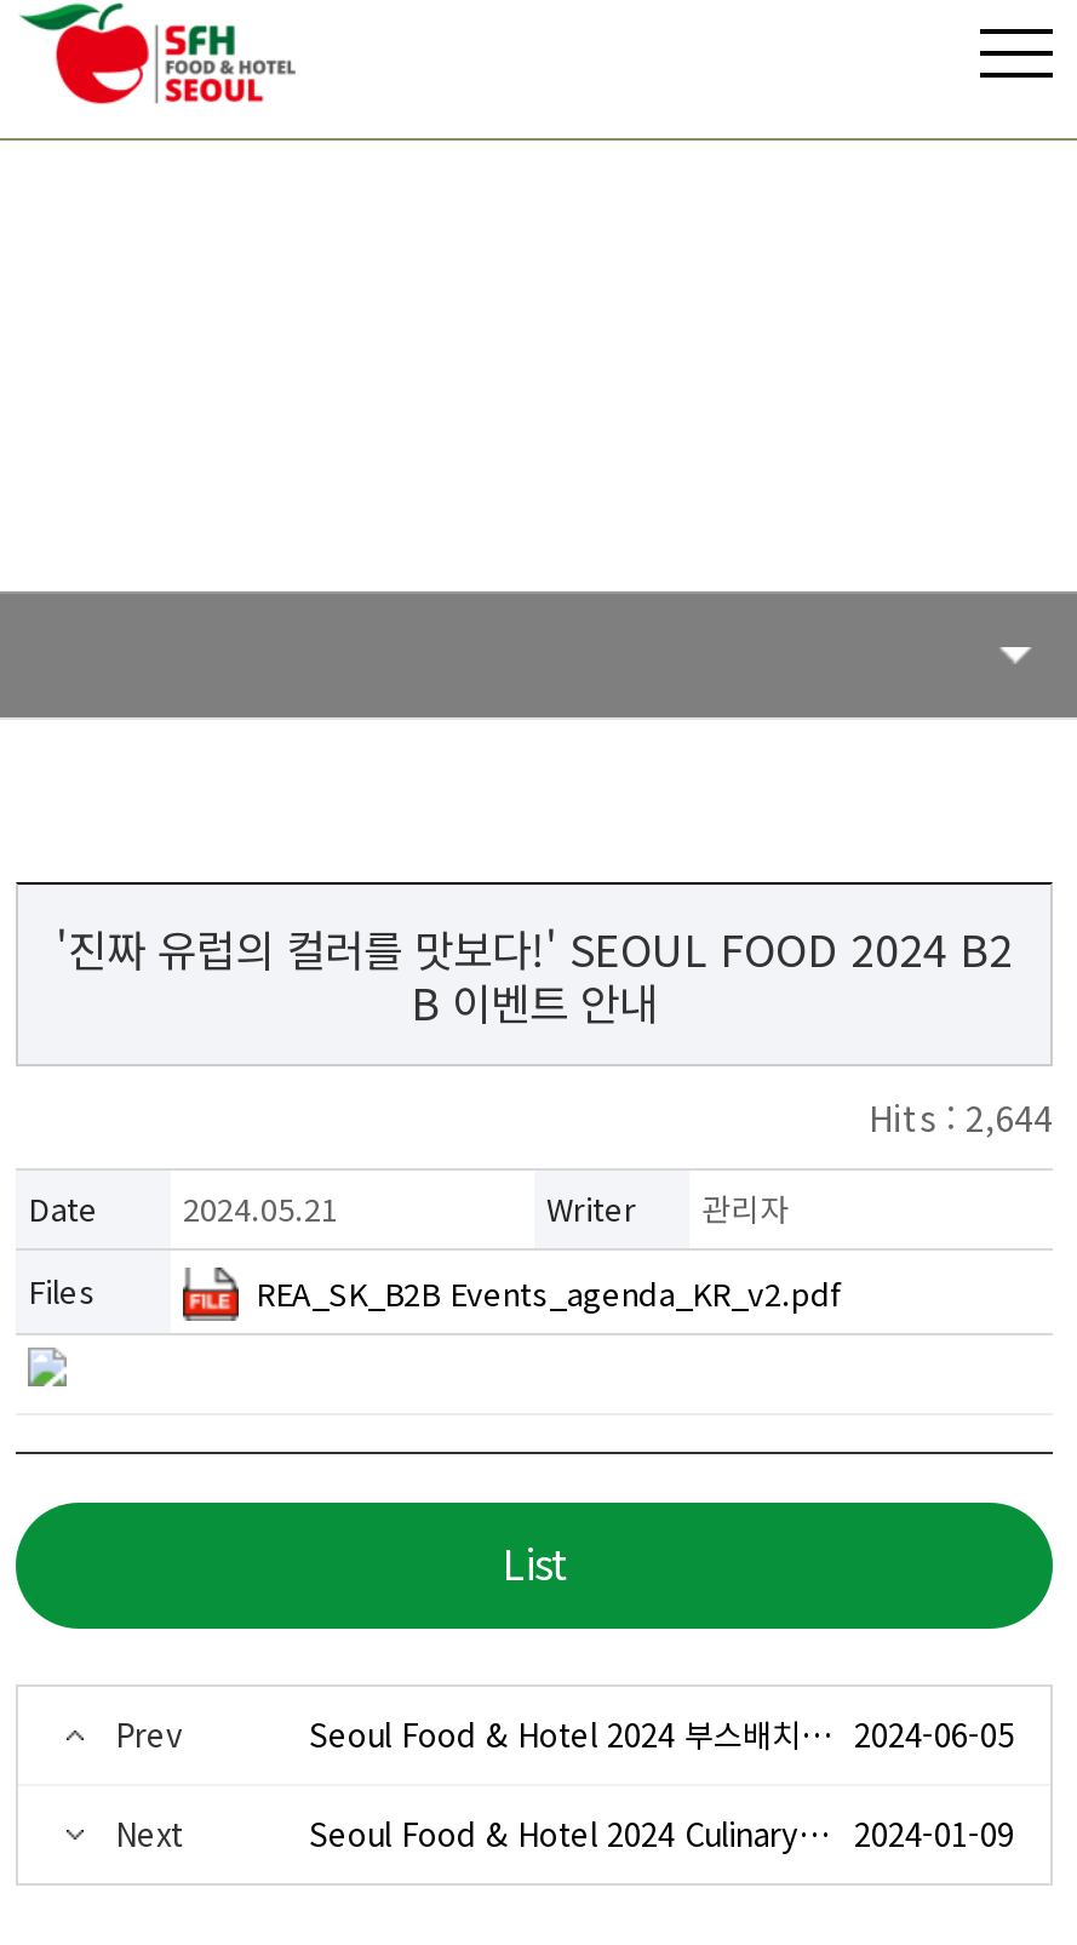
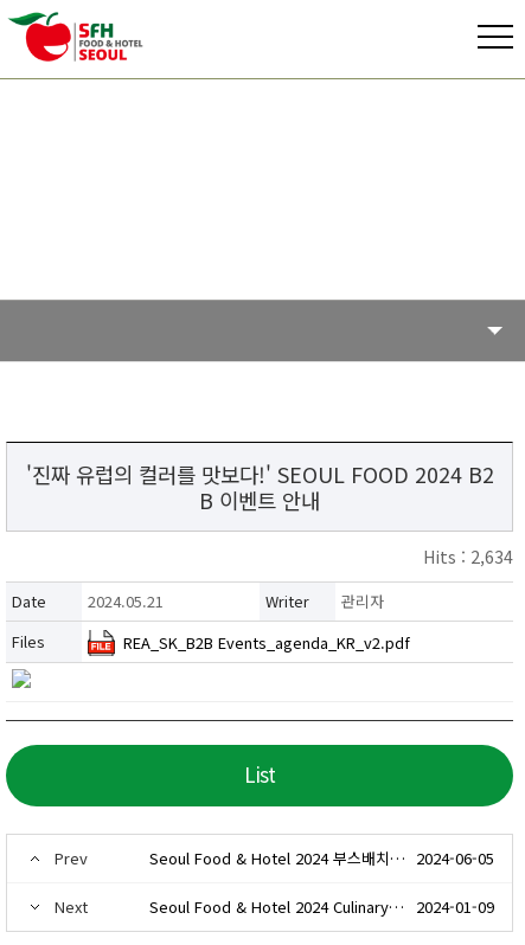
[869,1091,1053,1142] Hits : 2,644 -> [423,544,513,568] Hits : 2,634

